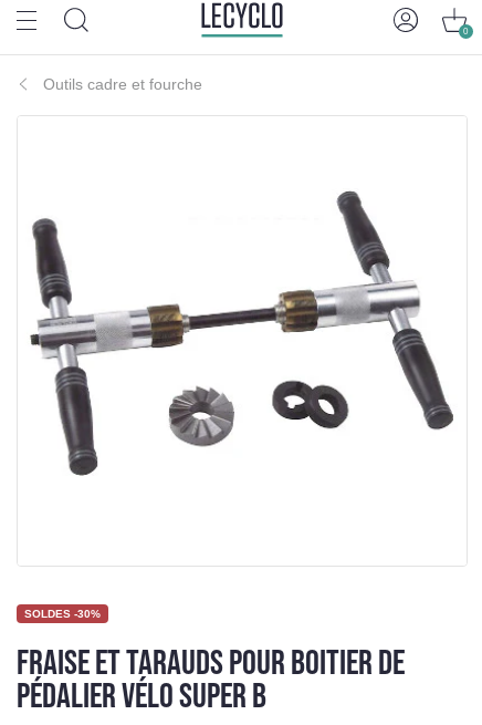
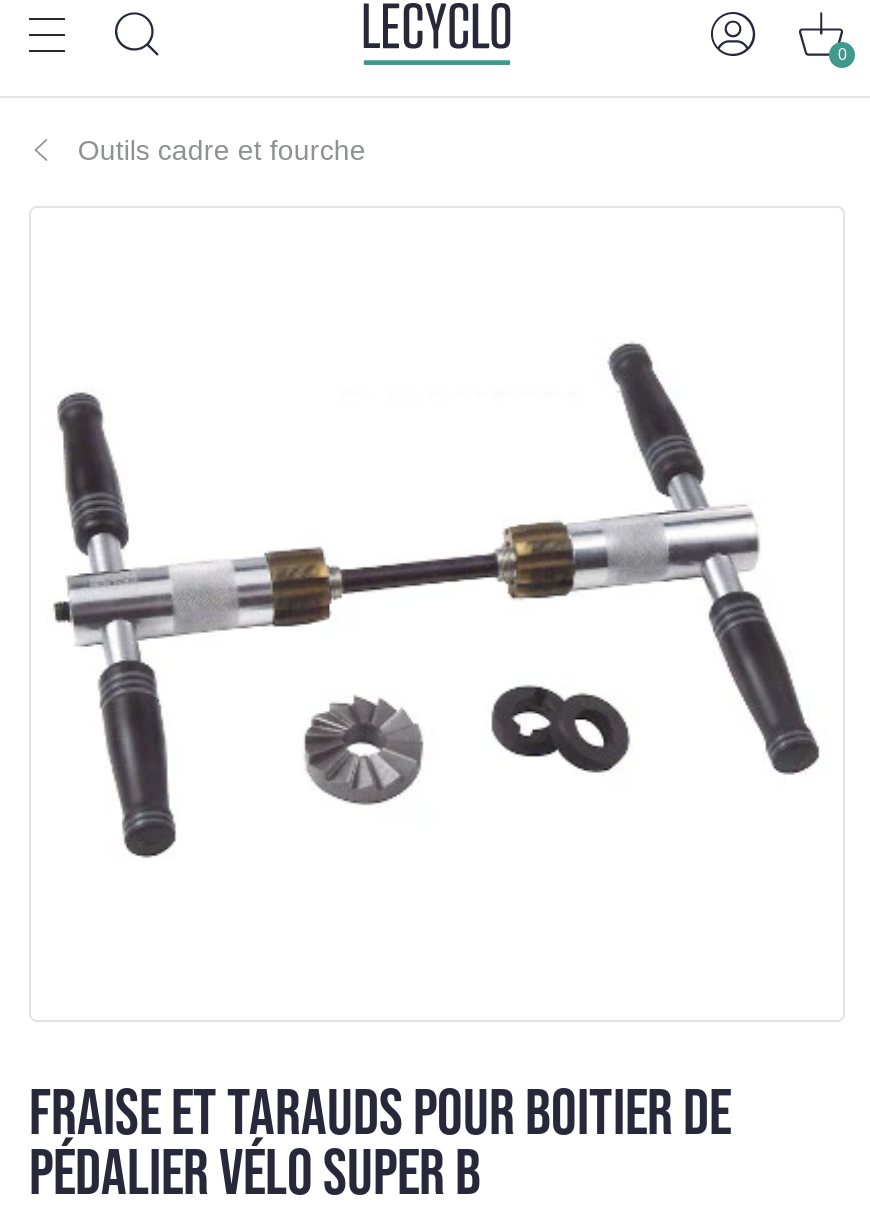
[24,608,101,620] SOLDES -30% -> none

